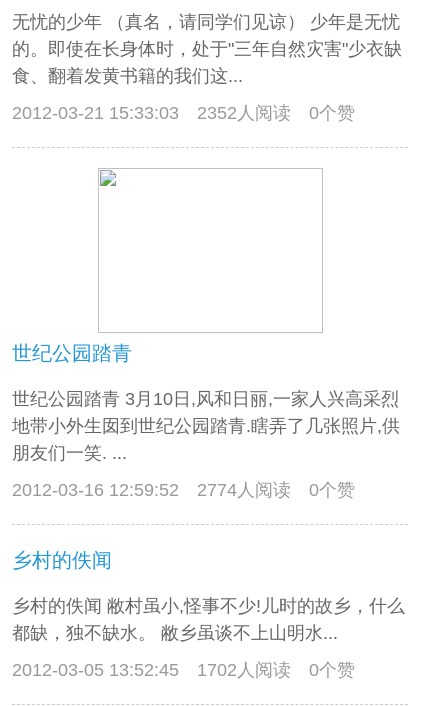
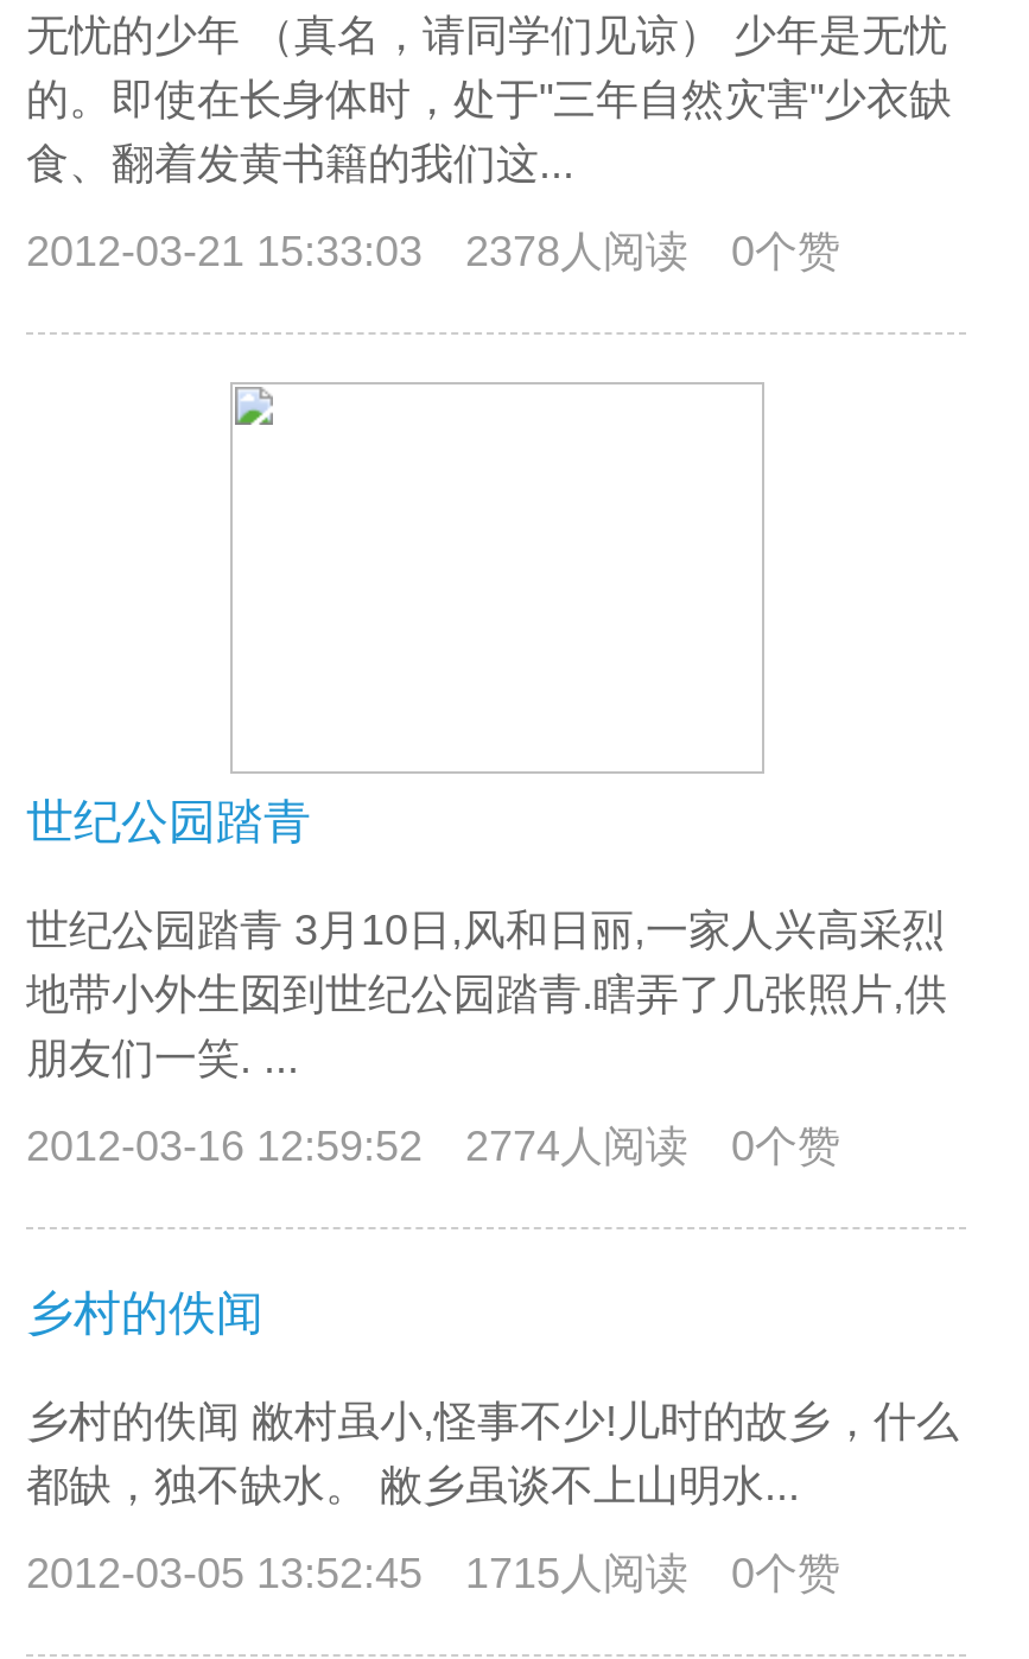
[12,103,355,123] 2012-03-21 15:33:03 2352人阅读 0个赞 -> [26,228,840,275] 2012-03-21 15:33:03 2378人阅读 0个赞
[12,660,355,680] 2012-03-05 13:52:45 1702人阅读 0个赞 -> [26,1550,840,1597] 2012-03-05 13:52:45 1715人阅读 0个赞

